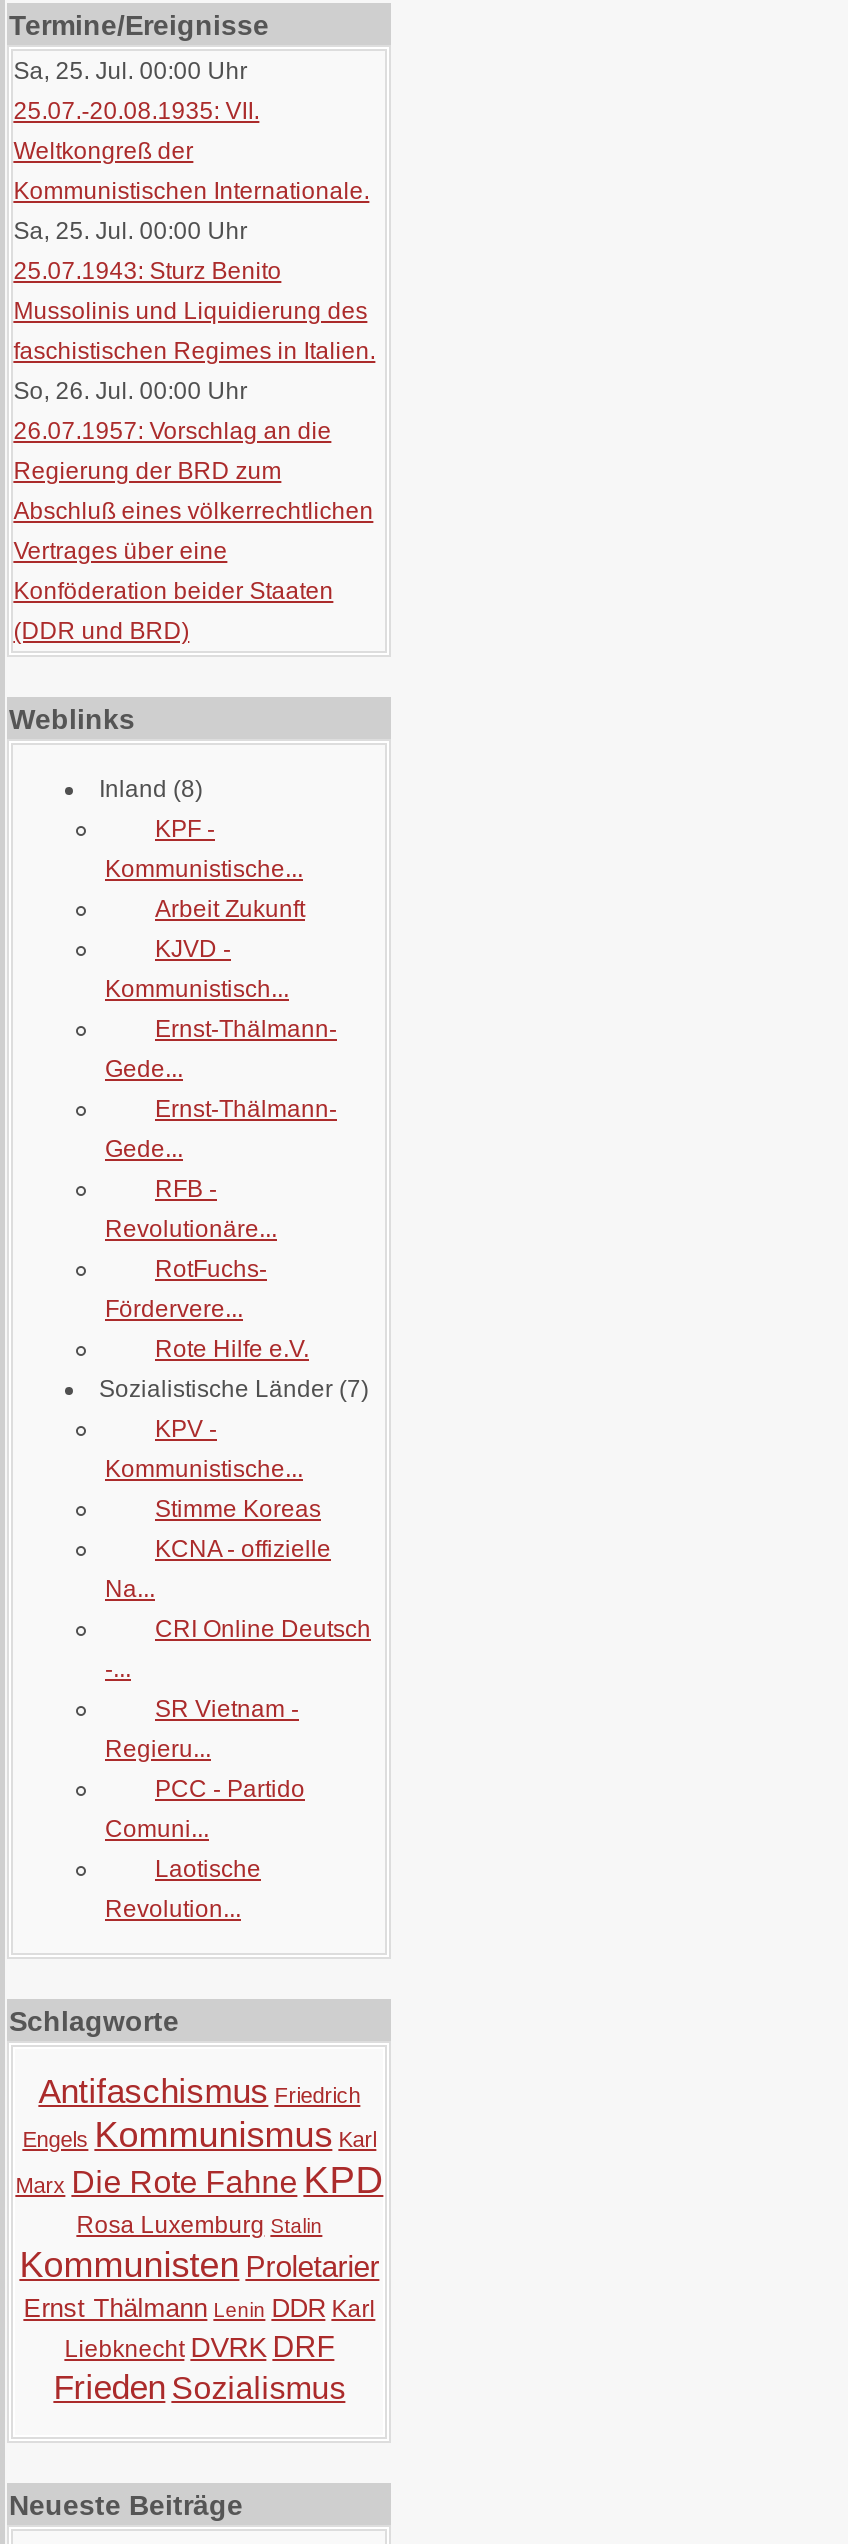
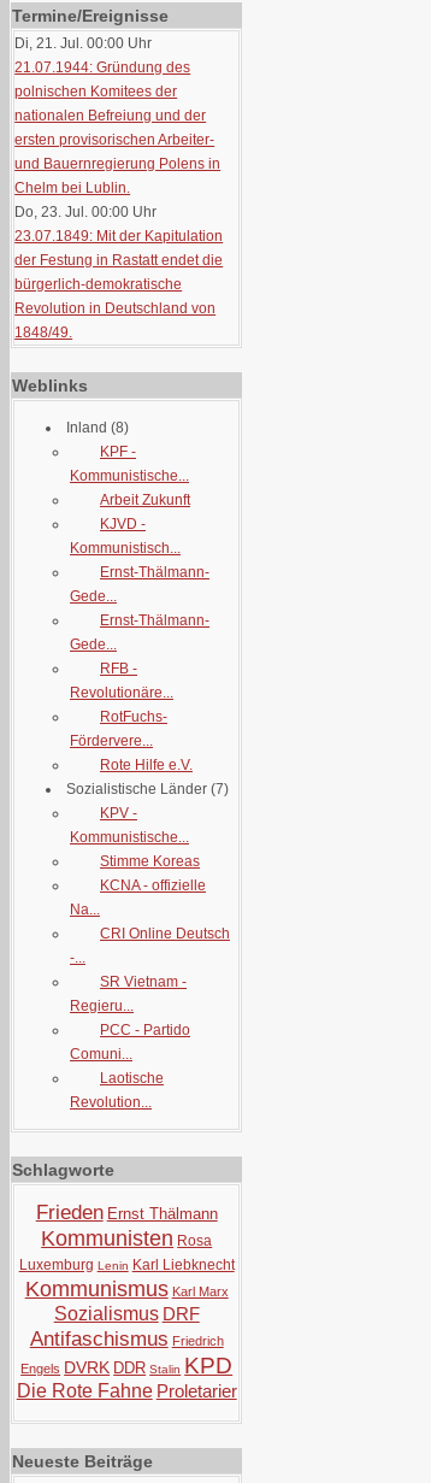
[13,57,375,645] Sa, 25. Jul. 00:00 Uhr | 25.07.-20.08.1935: VII. | Weltkongreß der | Kommunistischen Internationale. | Sa, 25. Jul. 00:00 Uhr | 25.07.1943: Sturz Benito | Mussolinis und Liquidierung des | faschistischen Regimes in Italien. | So, 26. Jul. 00:00 Uhr | 26.07.1957: Vorschlag an die | Regierung der BRD zum | Abschluß eines völkerrechtlichen | Vertrages über eine | Konföderation beider Staaten | (DDR und BRD) -> [15,35,223,341] Di, 21. Jul. 00:00 Uhr | 21.07.1944: Gründung des | polnischen Komitees der | nationalen Befreiung und der | ersten provisorischen Arbeiter- | und Bauernregierung Polens in | Chelm bei Lublin. | Do, 23. Jul. 00:00 Uhr | 23.07.1849: Mit der Kapitulation | der Festung in Rastatt endet die | bürgerlich-demokratische | Revolution in Deutschland von | 1848/49.
none -> [19,1201,234,1324] Frieden Ernst Thälmann | Kommunisten Rosa | Luxemburg Lenin Karl Liebknecht | Kommunismus Karl Marx | Sozialismus DRF
moved [38,2073,360,2111] -> [30,1328,224,1350]: Antifaschismus Friedrich
[15,2115,383,2407] Engels Kommunismus Karl | Marx Die Rote Fahne KPD | Rosa Luxemburg Stalin | Kommunisten Proletarier | Ernst Thälmann Lenin DDR Karl | Liebknecht DVRK DRF | Frieden Sozialismus -> [16,1353,237,1401] Engels DVRK DDR Stalin KPD | Die Rote Fahne Proletarier

